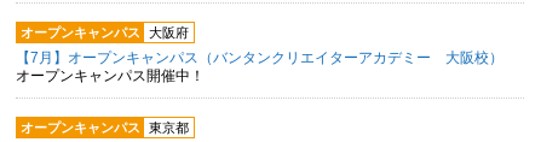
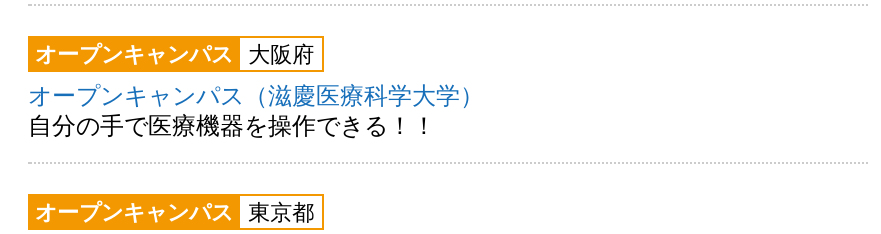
[16,50,503,84] 【7月】オープンキャンパス（バンタンクリエイターアカデミー 大阪校） | オープンキャンパス開催中！ -> [28,82,484,140] オープンキャンパス（滋慶医療科学大学） | 自分の手で医療機器を操作できる！！

